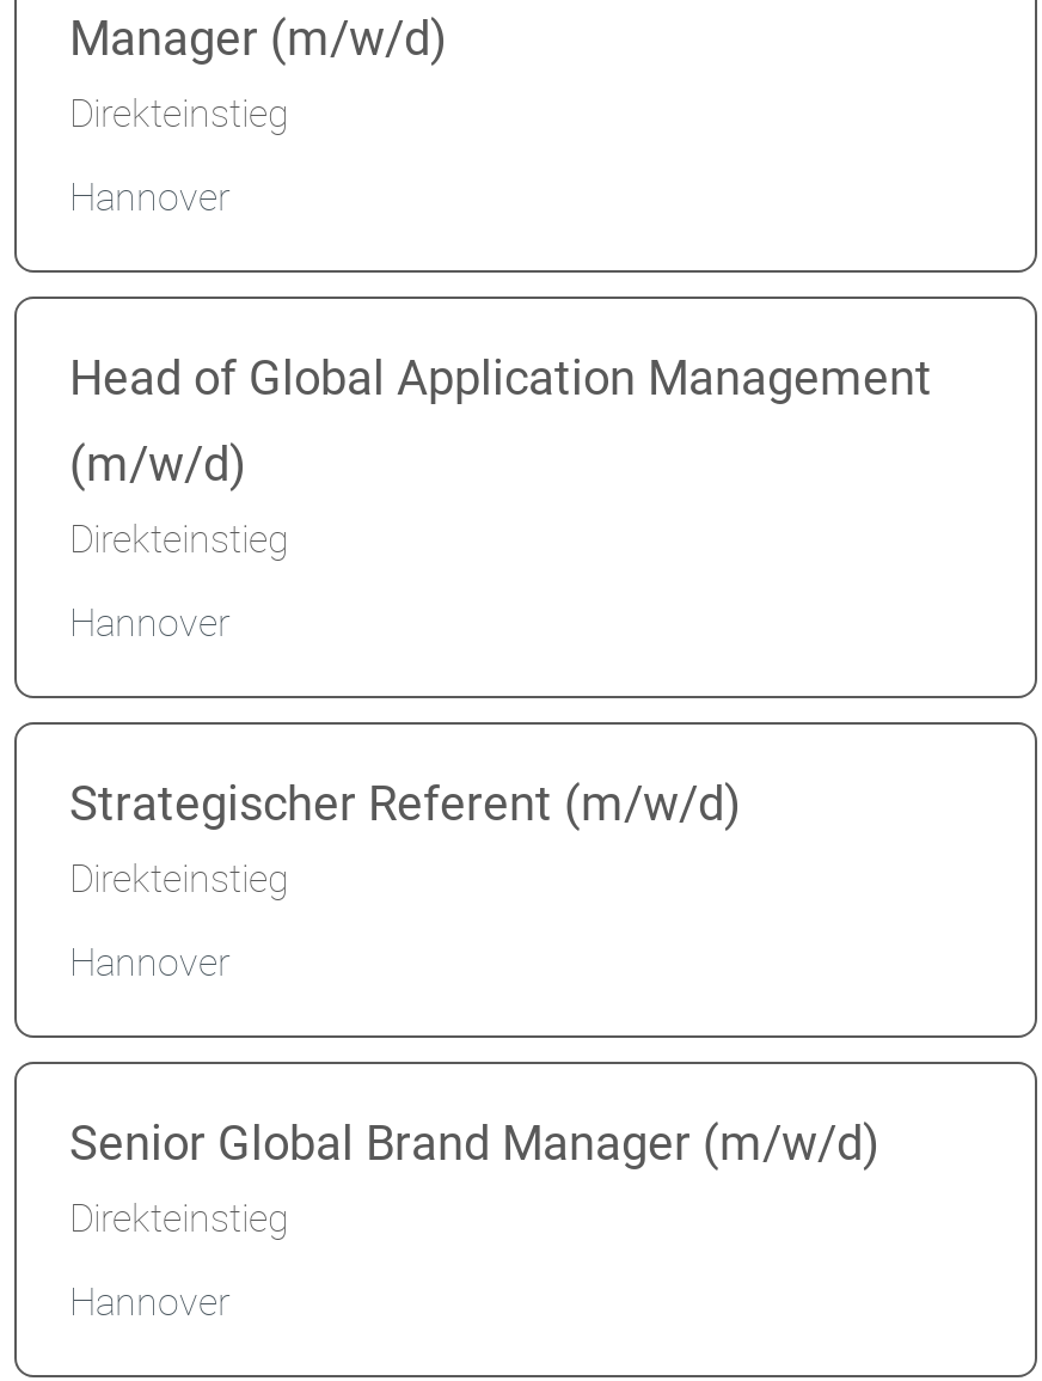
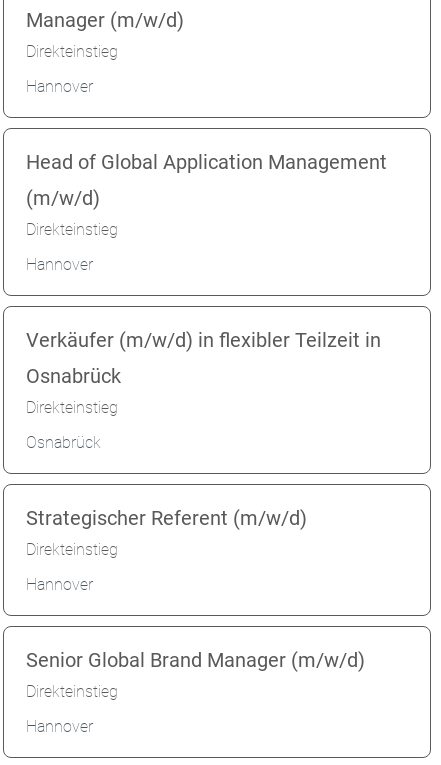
none -> [26,328,381,452] Verkäufer (m/w/d) in flexibler Teilzeit in | Osnabrück | Direkteinstieg | Osnabrück

